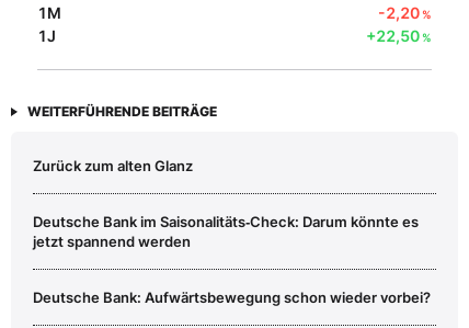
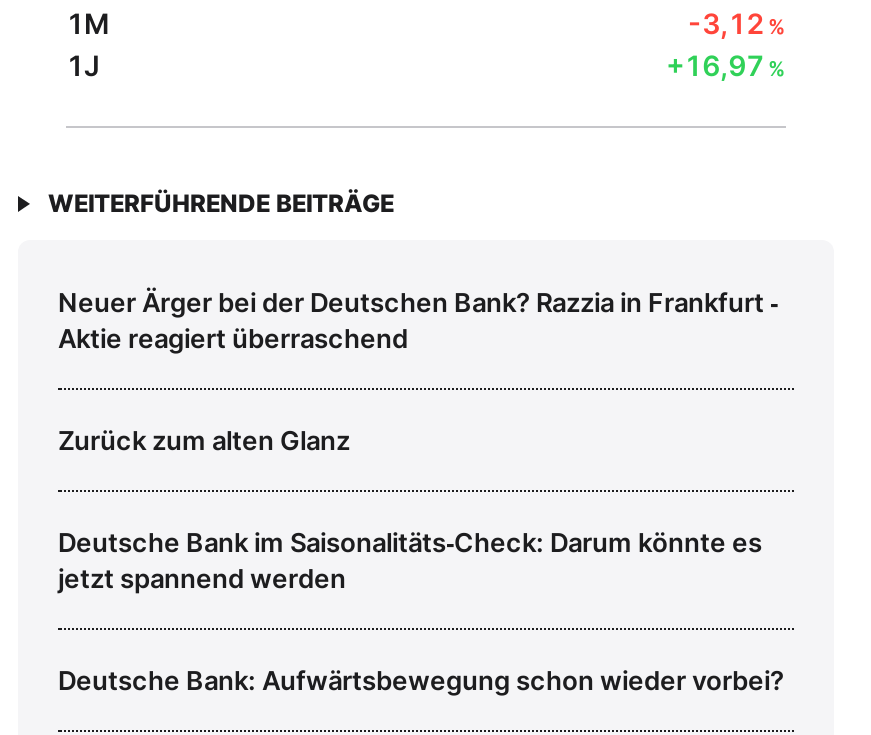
[378,3,432,22] -2,20% -> [688,6,786,40] -3,12%
[366,26,432,45] +22,50% -> [666,48,786,82] +16,97%
none -> [58,286,778,354] Neuer Ärger bei der Deutschen Bank? Razzia in Frankfurt ‑ | Aktie reagiert überraschend

